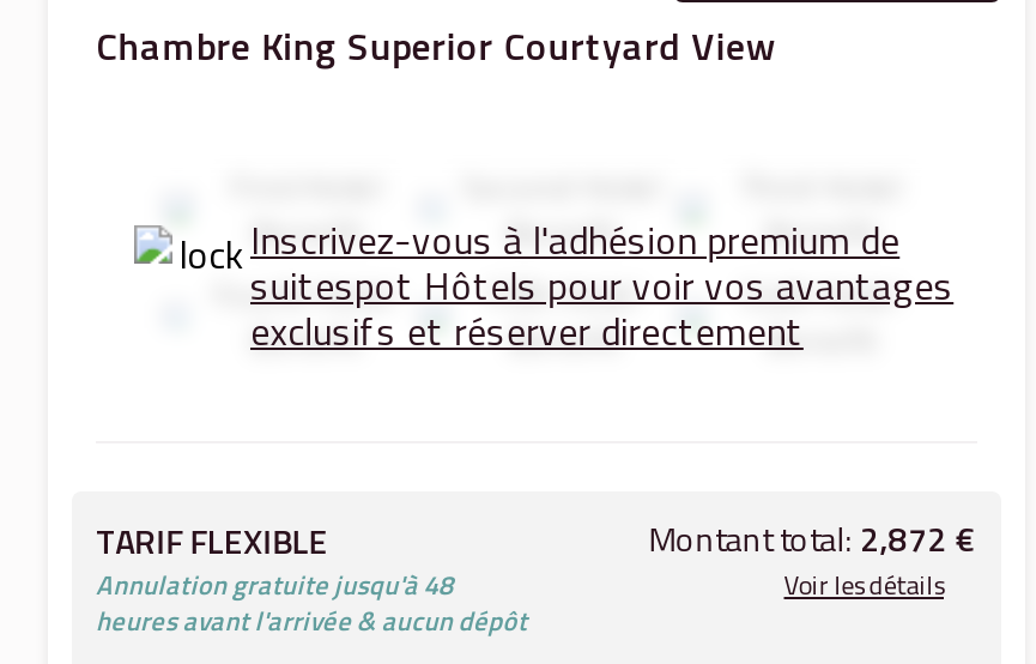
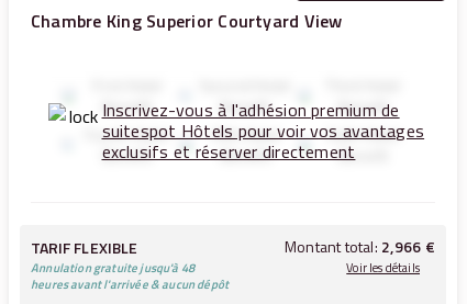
[649,513,977,563] Montant total: 2,872 € -> [284,235,435,258] Montant total: 2,966 €

